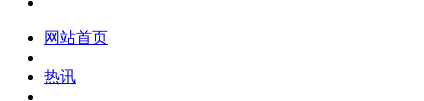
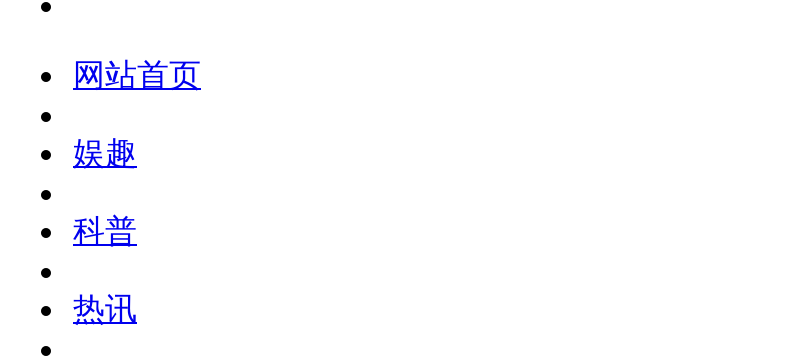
none -> [73,136,137,248] 娱趣 | 科普

